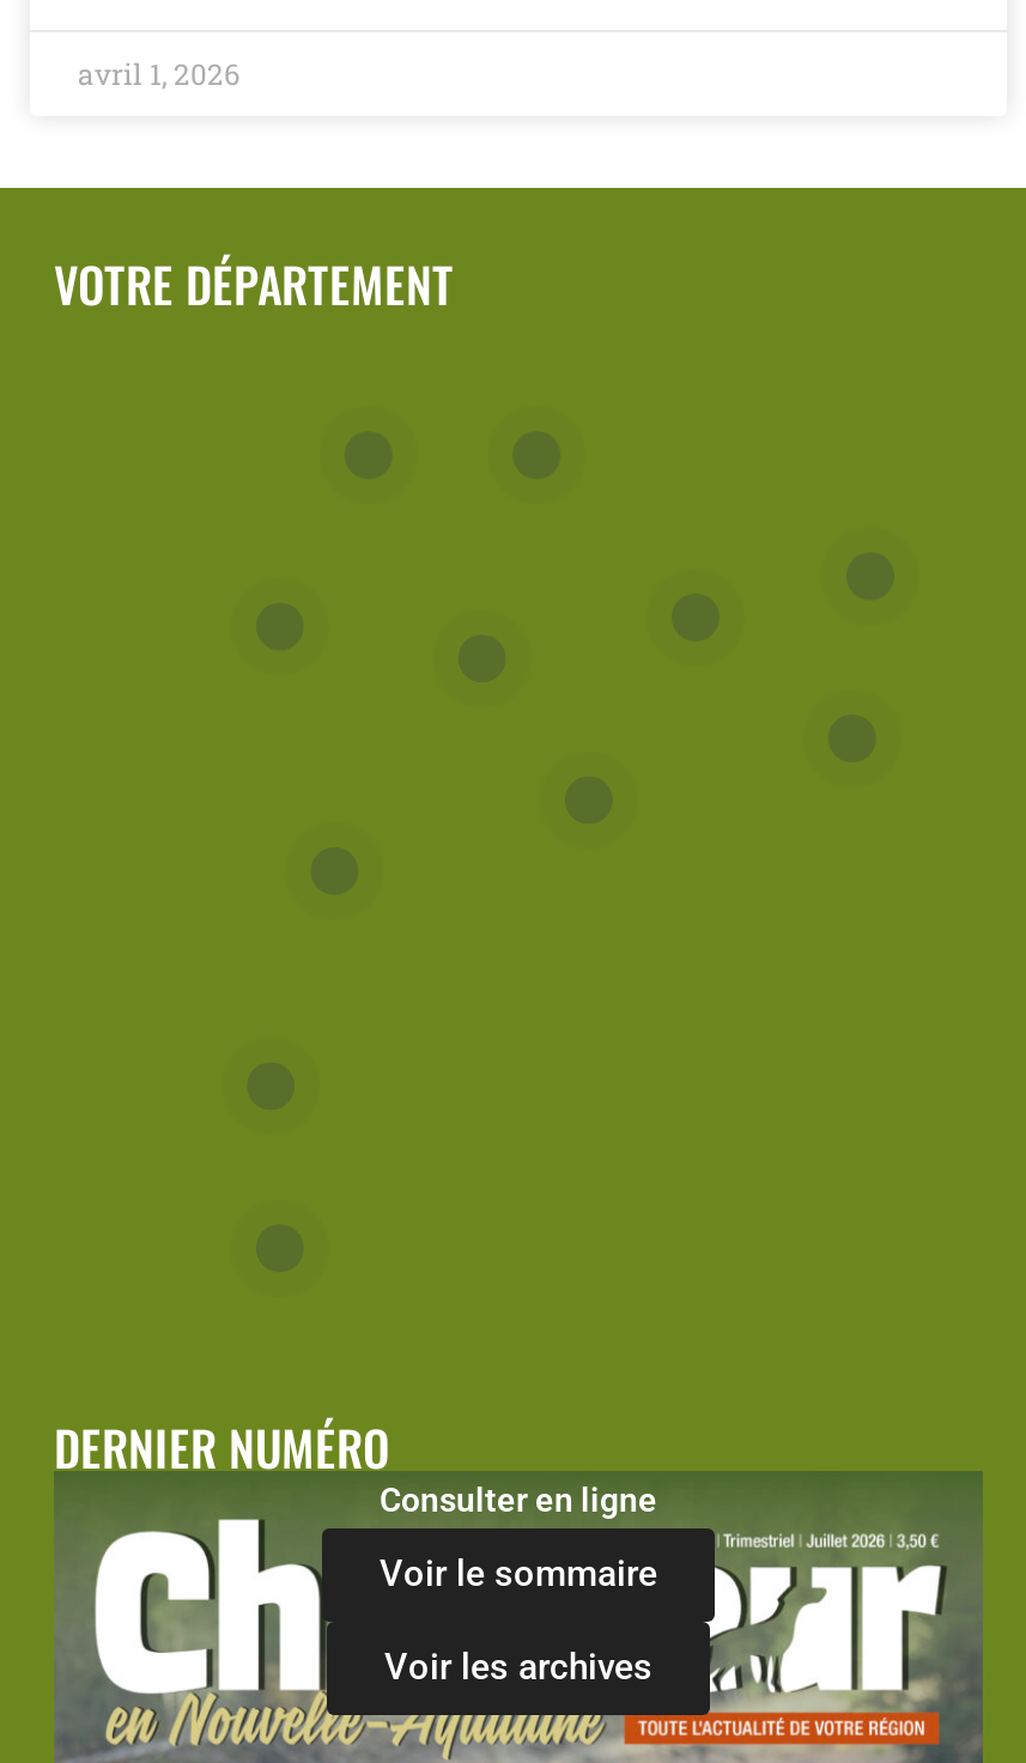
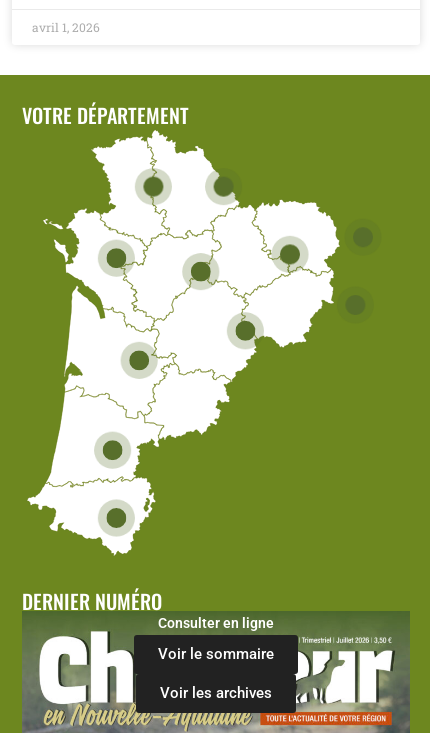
none -> [27,133,340,556] [image]

